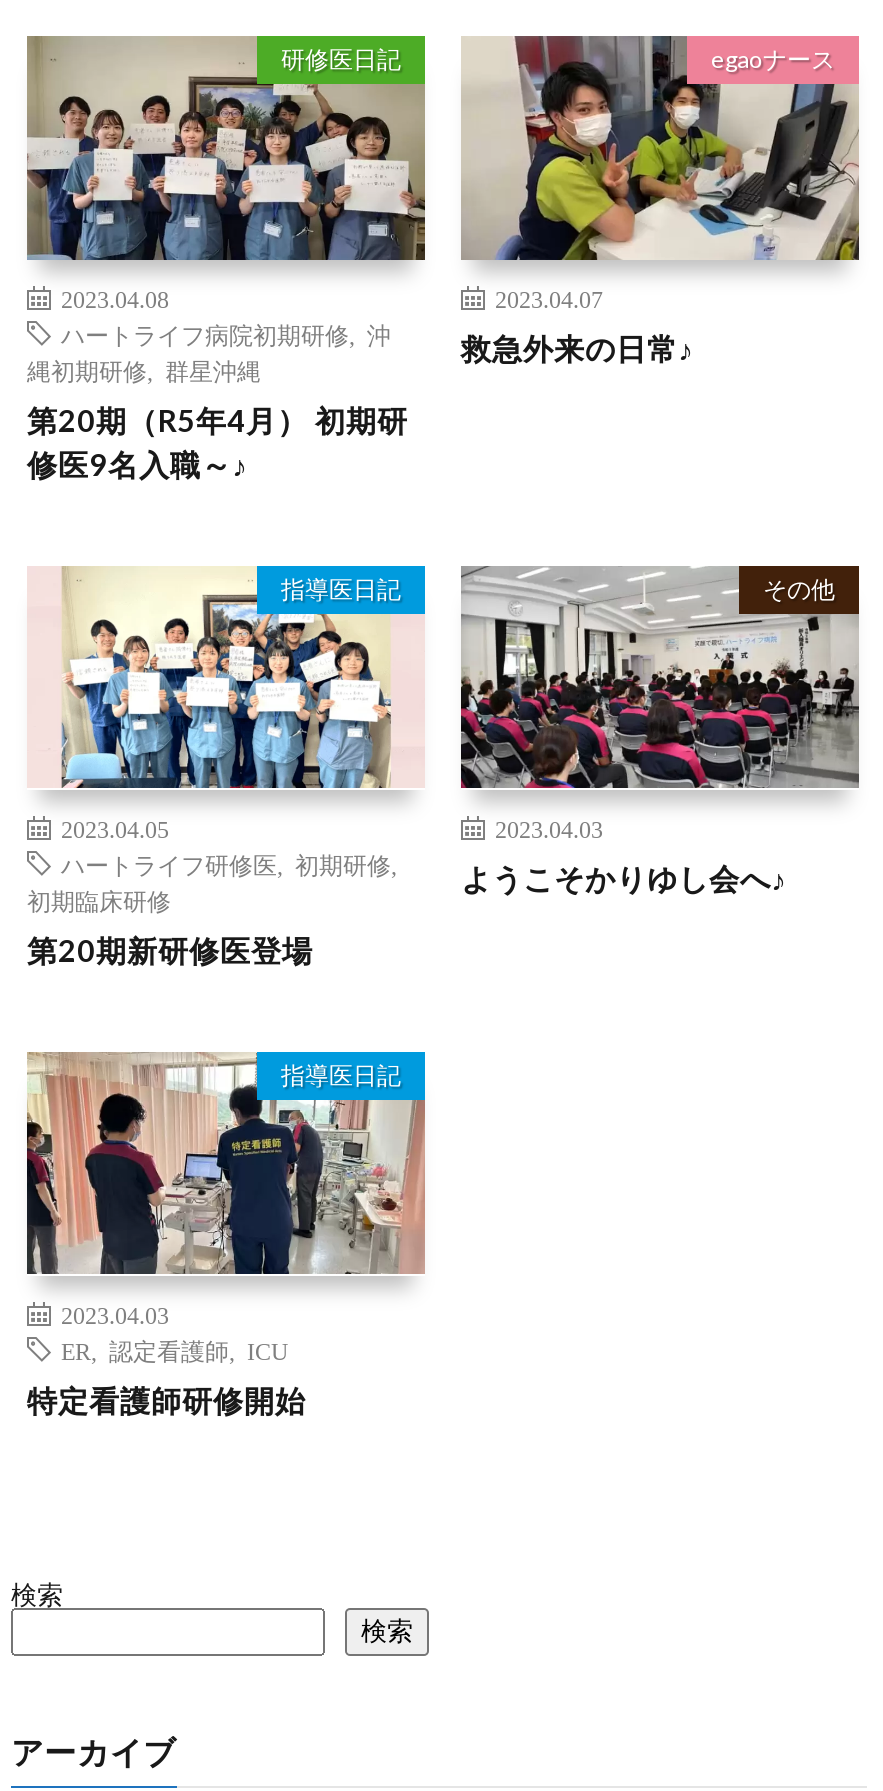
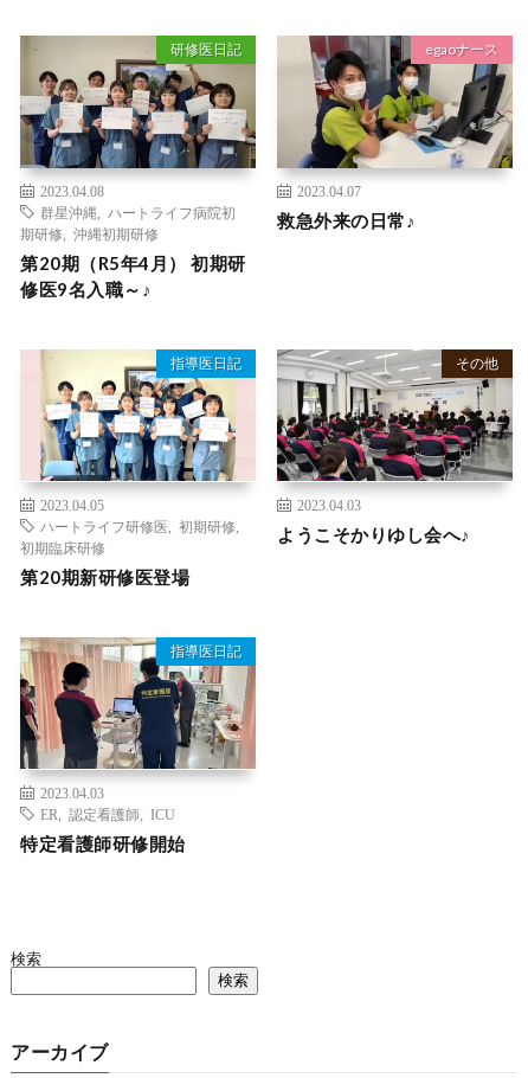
[61,321,391,345] ハートライフ病院初期研修,沖 -> [40,205,236,219] 群星沖縄,ハートライフ病院初
[27,357,261,381] 縄初期研修,群星沖縄 -> [20,226,159,240] 期研修,沖縄初期研修

